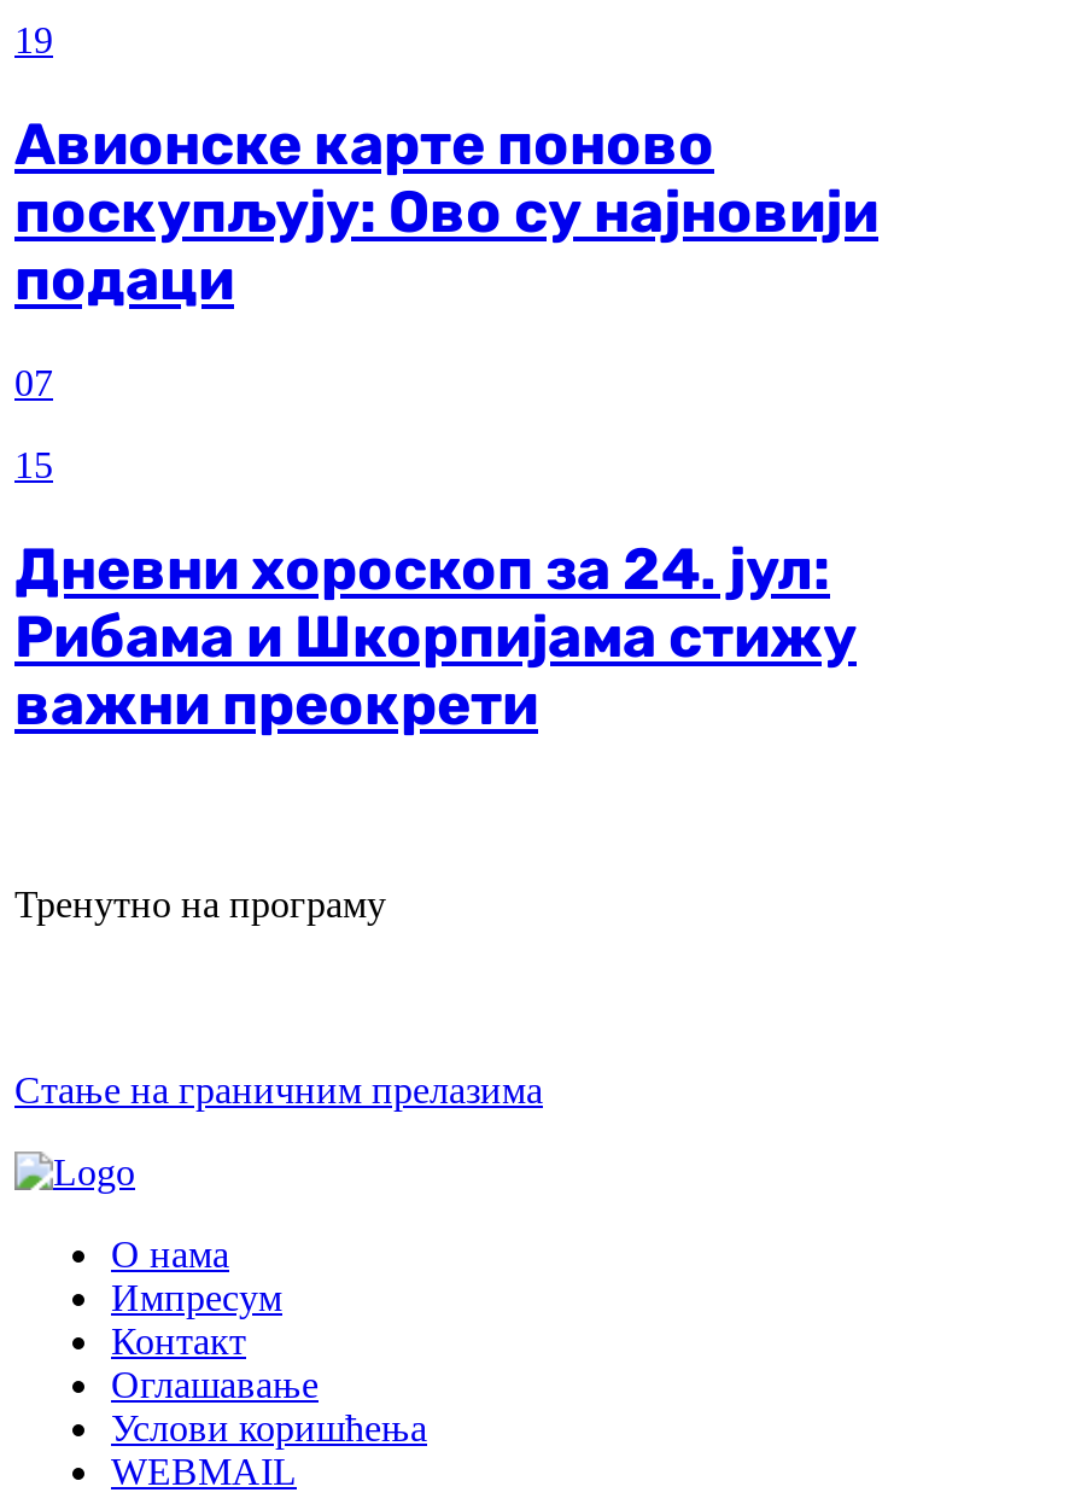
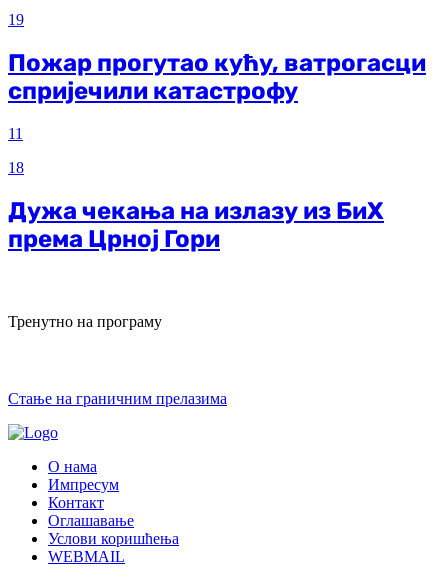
[14,112,878,314] Авионске карте поново | поскупљују: Ово су најновији | подаци -> [8,49,426,105] Пожар прогутао кућу, ватрогасци | спријечили катастрофу
[14,362,53,403] 07 -> [8,125,23,142] 11
[14,444,53,485] 15 -> [8,159,24,176] 18
[14,536,857,739] Дневни хороскоп за 24. јул: | Рибама и Шкорпијама стижу | важни преокрети -> [8,197,384,253] Дужа чекања на излазу из БиХ | према Црној Гори

